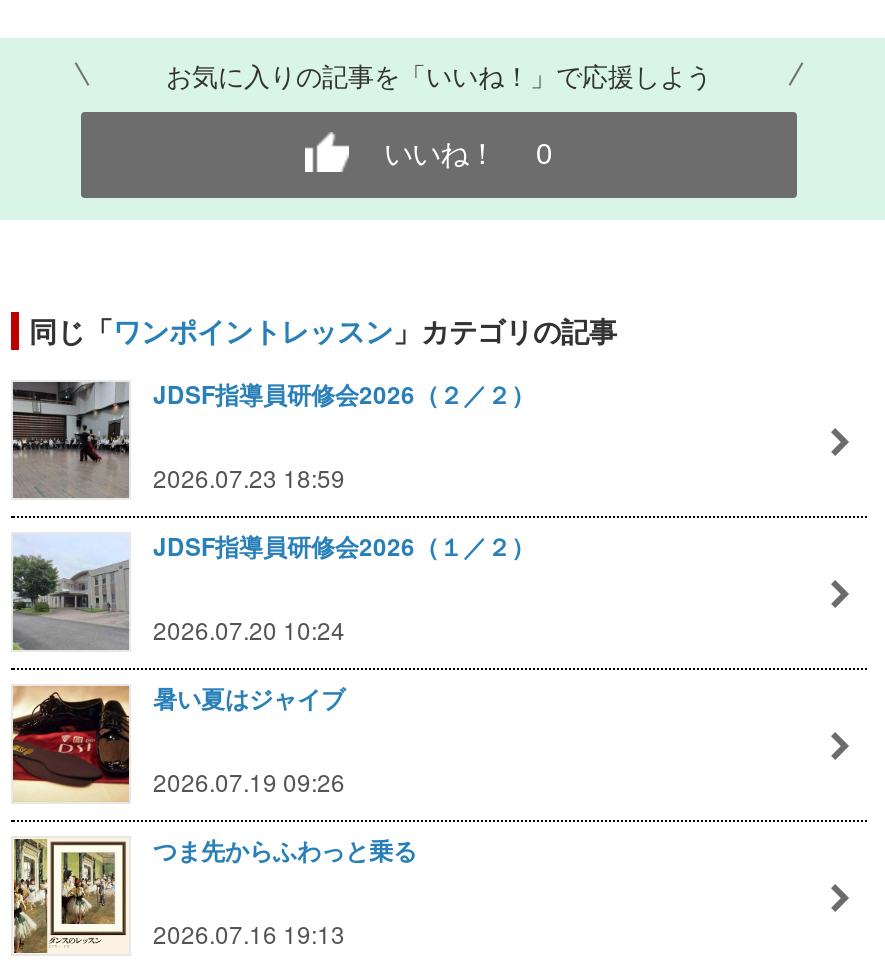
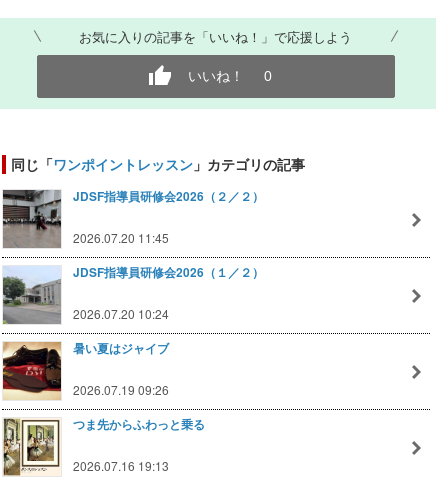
[153,459,345,493] 2026.07.23 18:59 -> [73,228,169,245] 2026.07.20 11:45

